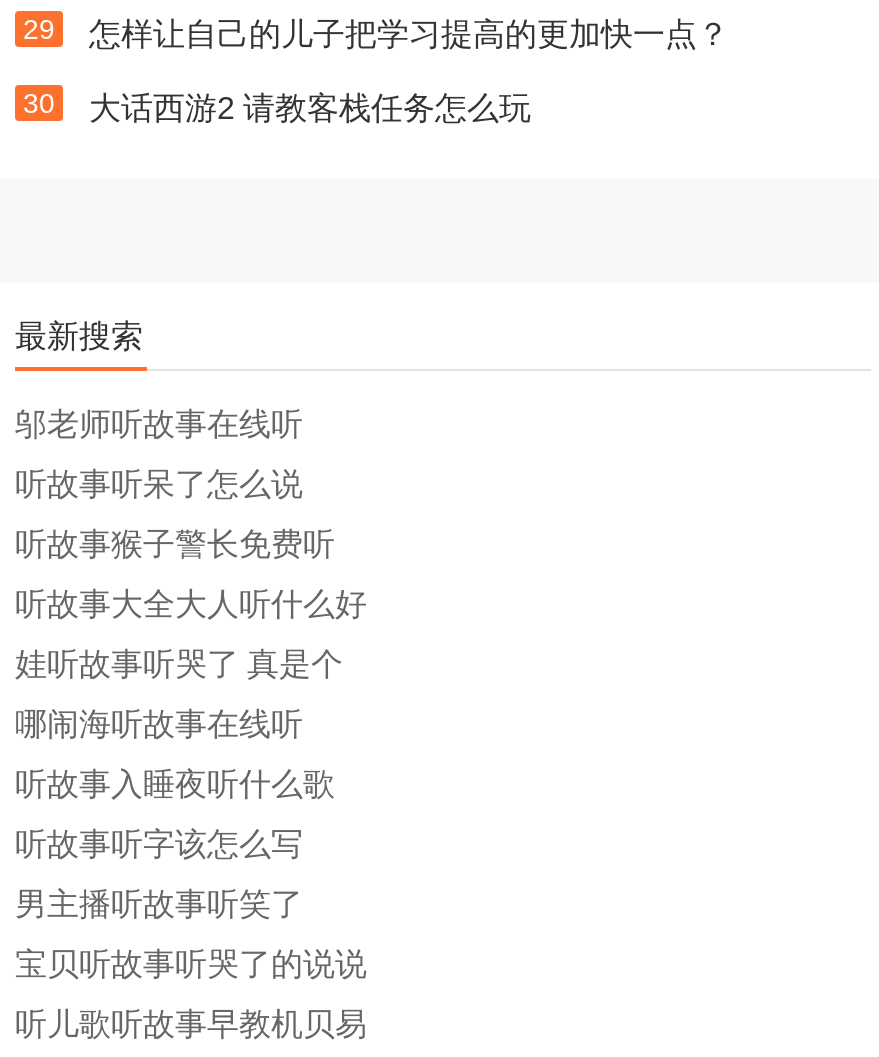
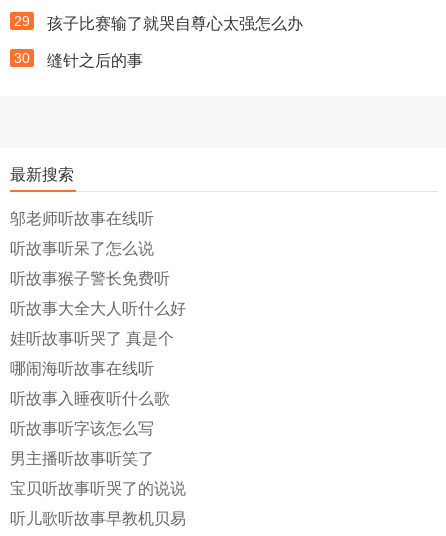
[89,17,729,51] 怎样让自己的儿子把学习提高的更加快一点？ -> [47,15,303,32] 孩子比赛输了就哭自尊心太强怎么办
[89,91,531,125] 大话西游2 请教客栈任务怎么玩 -> [47,52,143,69] 缝针之后的事

